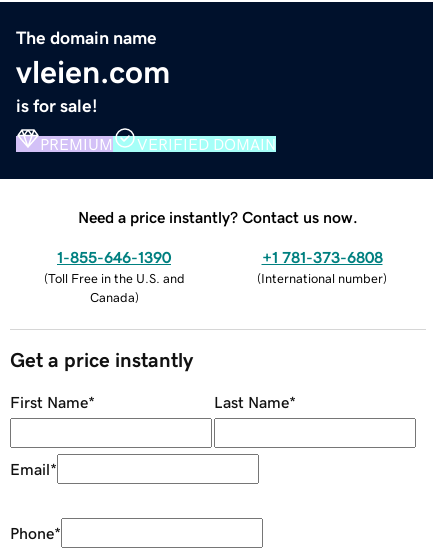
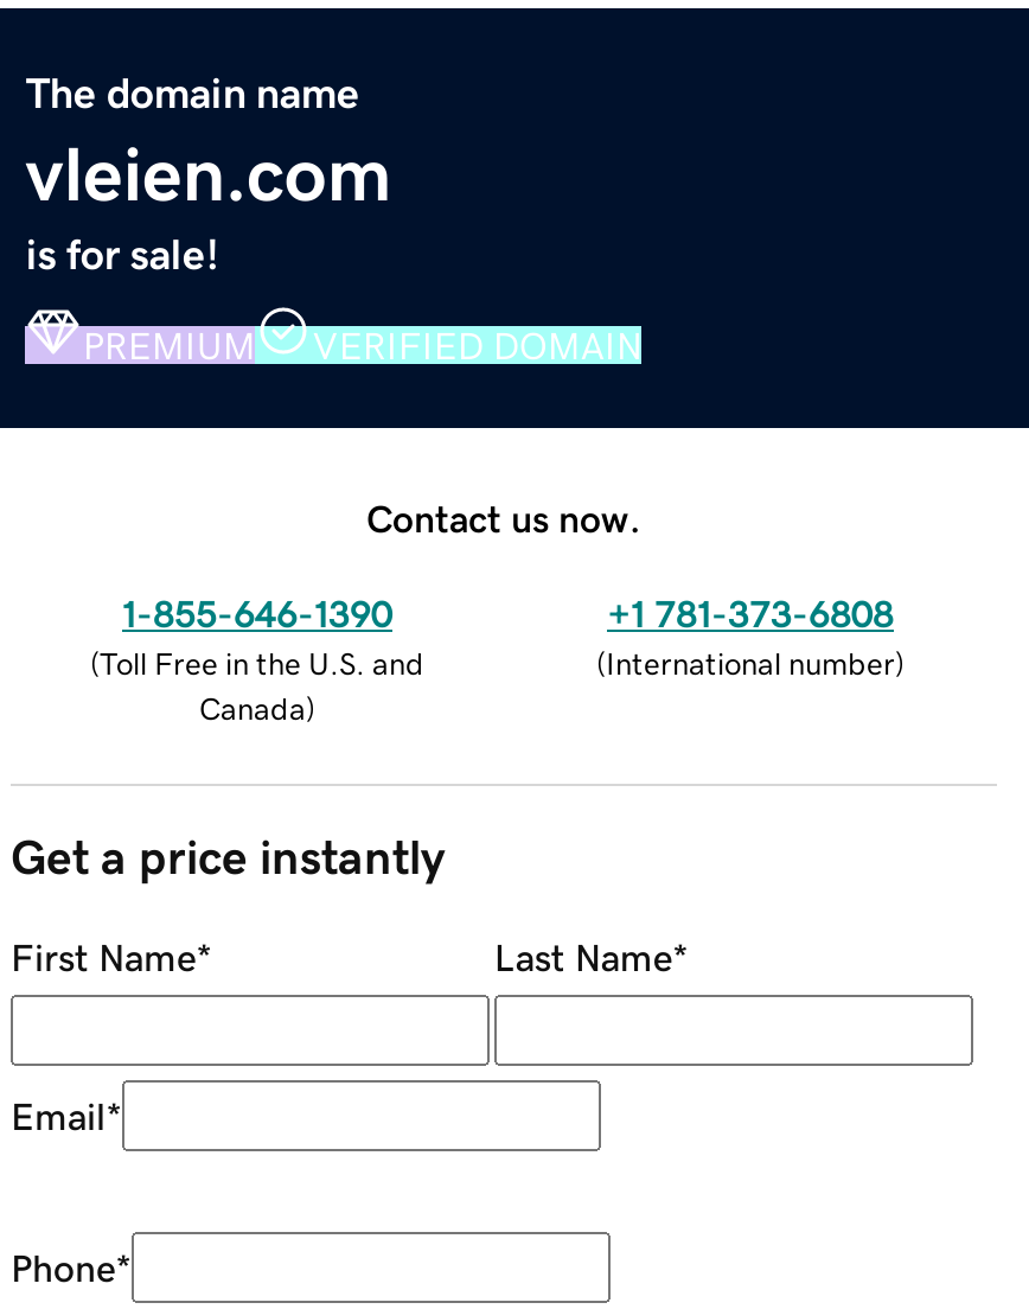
[78,209,358,225] Need a price instantly? Contact us now. -> [366,498,641,536] Contact us now.

